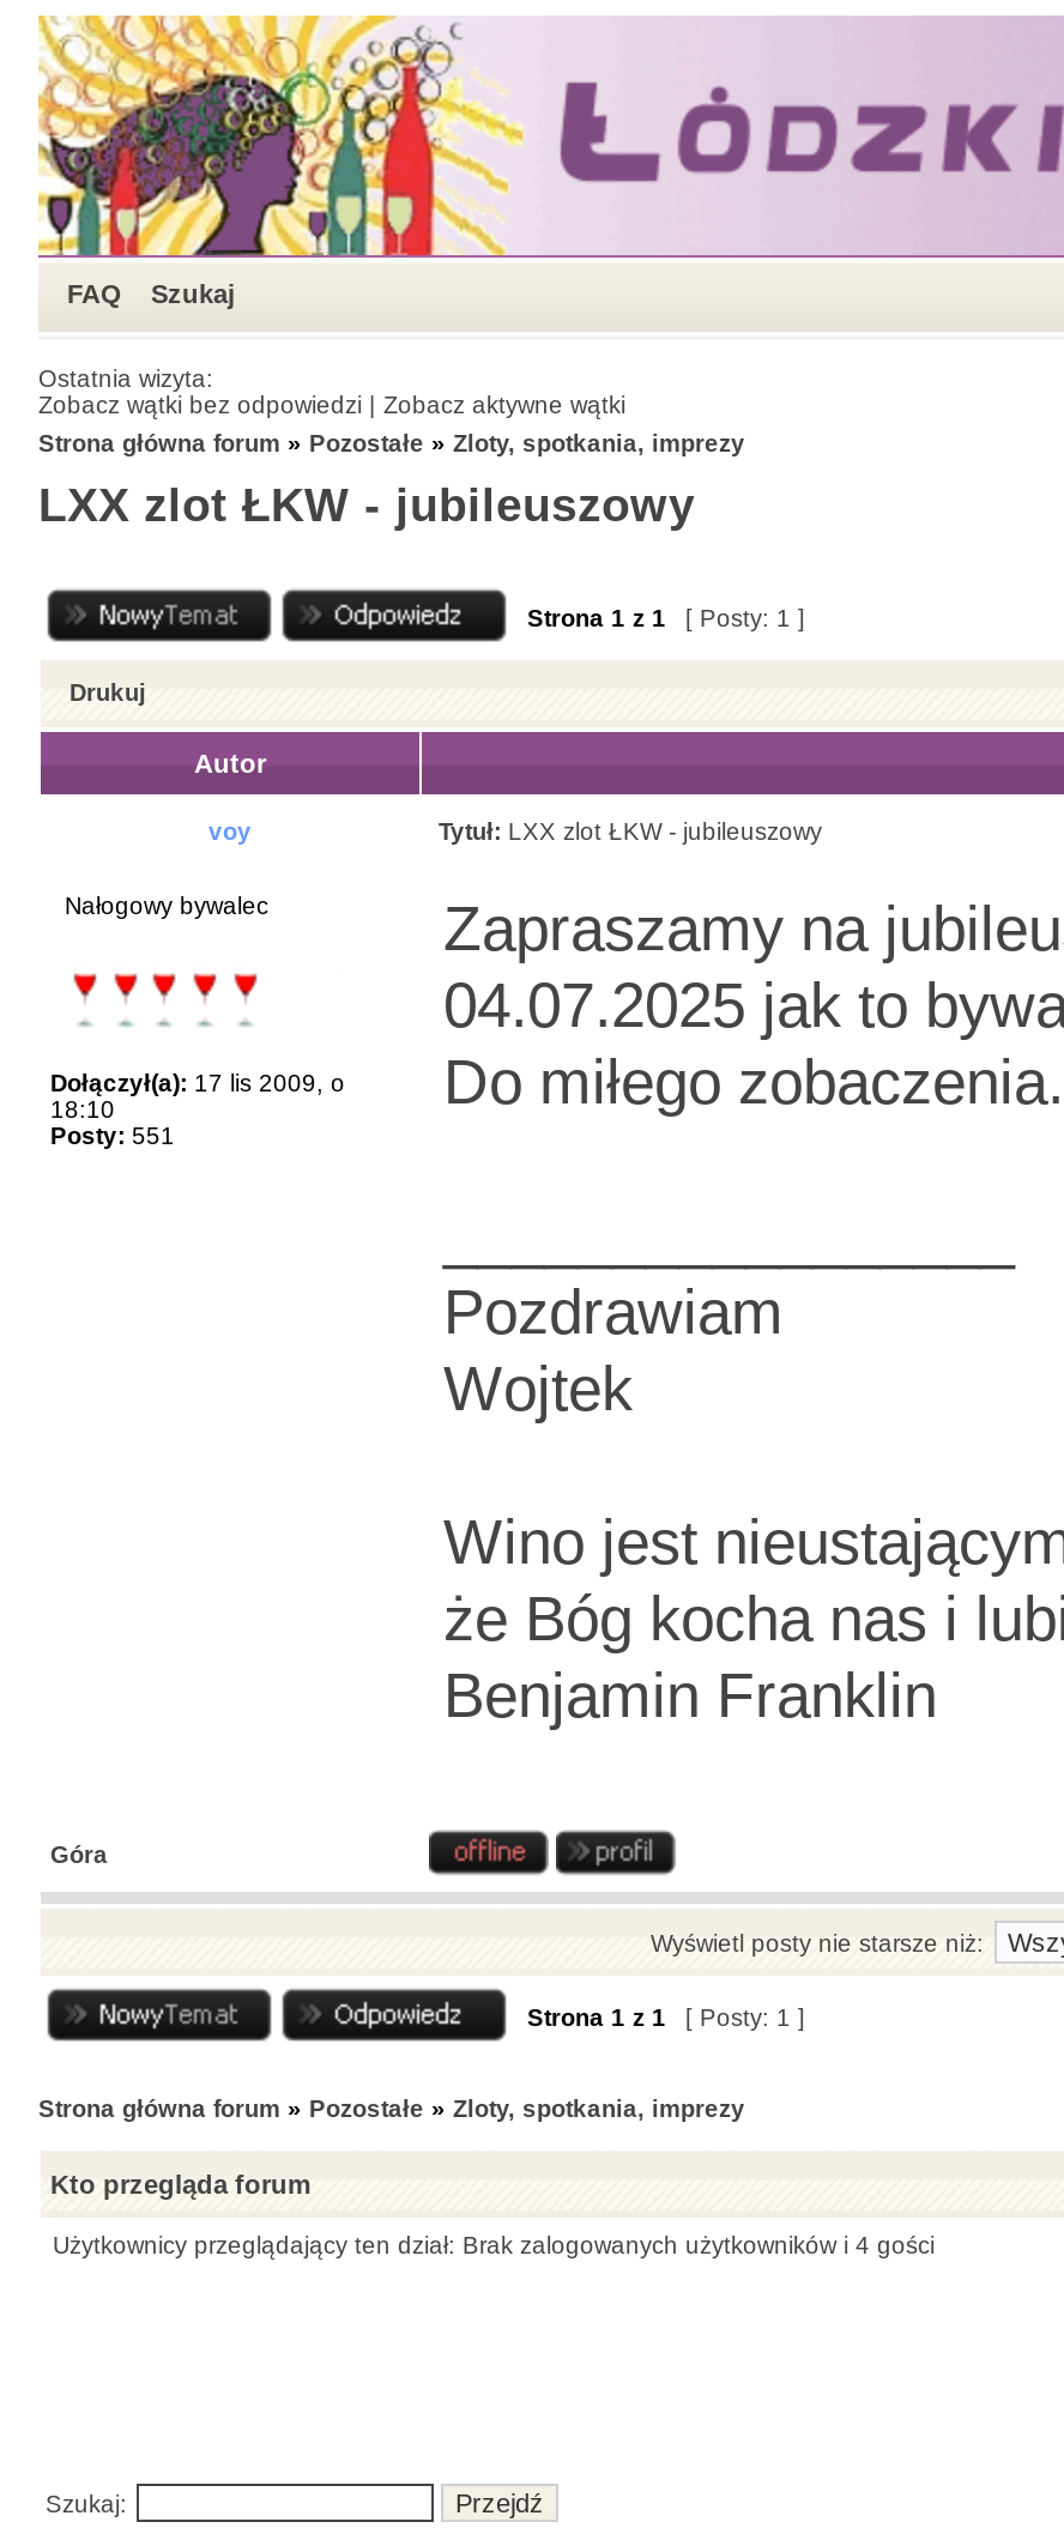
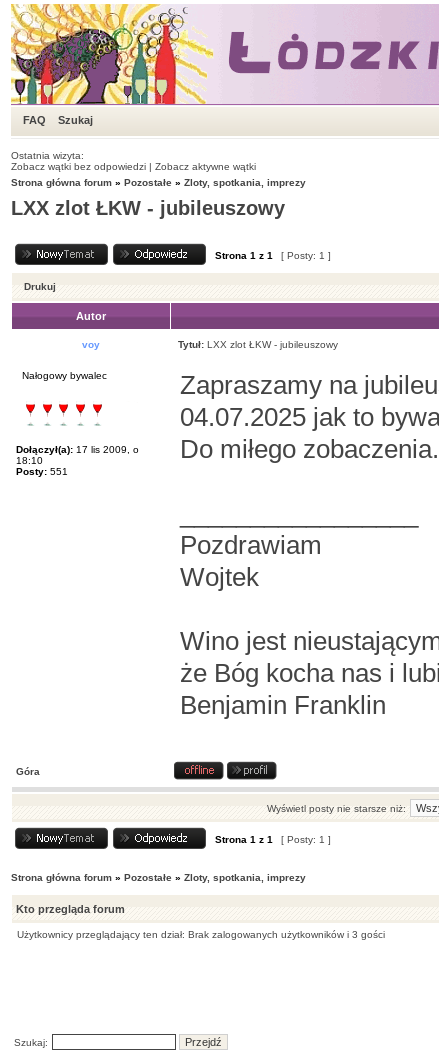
[53,2232,935,2258] Użytkownicy przeglądający ten dział: Brak zalogowanych użytkowników i 4 gości -> [17,929,385,940] Użytkownicy przeglądający ten dział: Brak zalogowanych użytkowników i 3 gości

